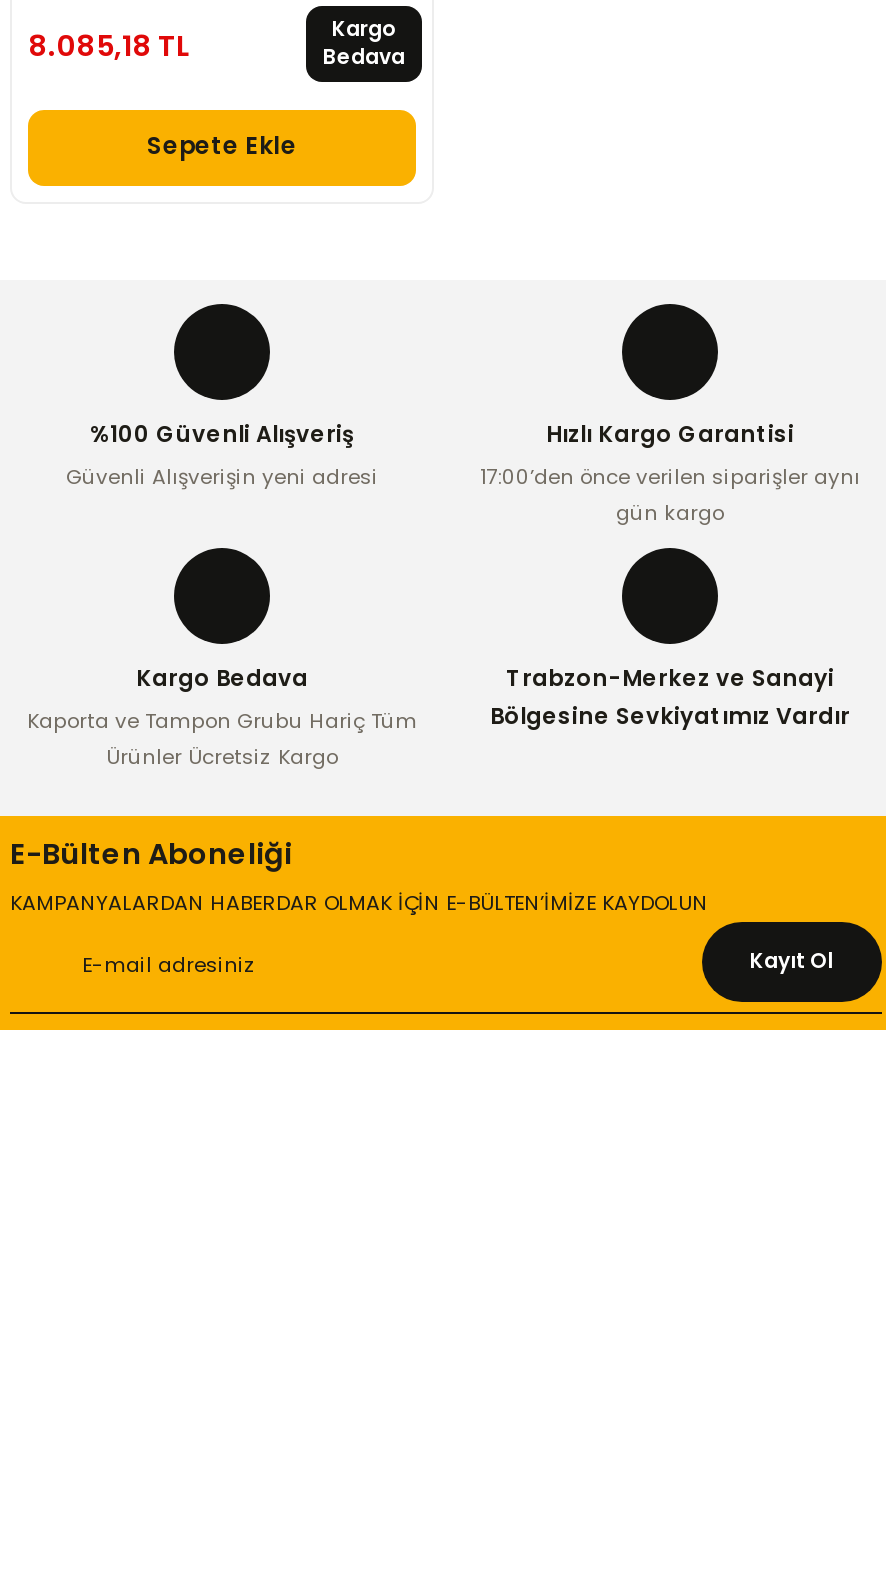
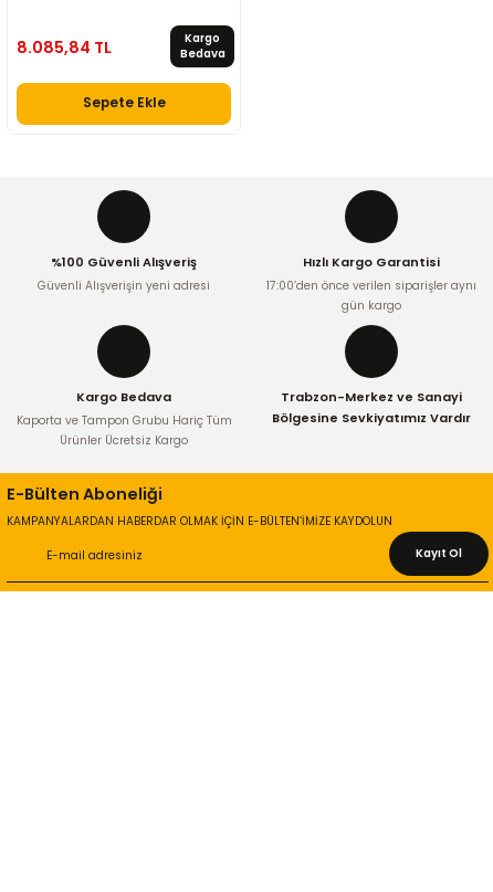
[28,26,190,66] 8.085,18 TL -> [17,36,112,59] 8.085,84 TL

